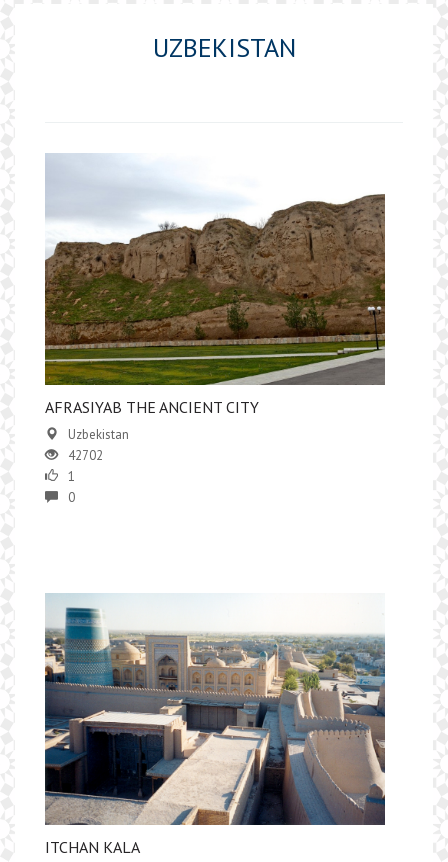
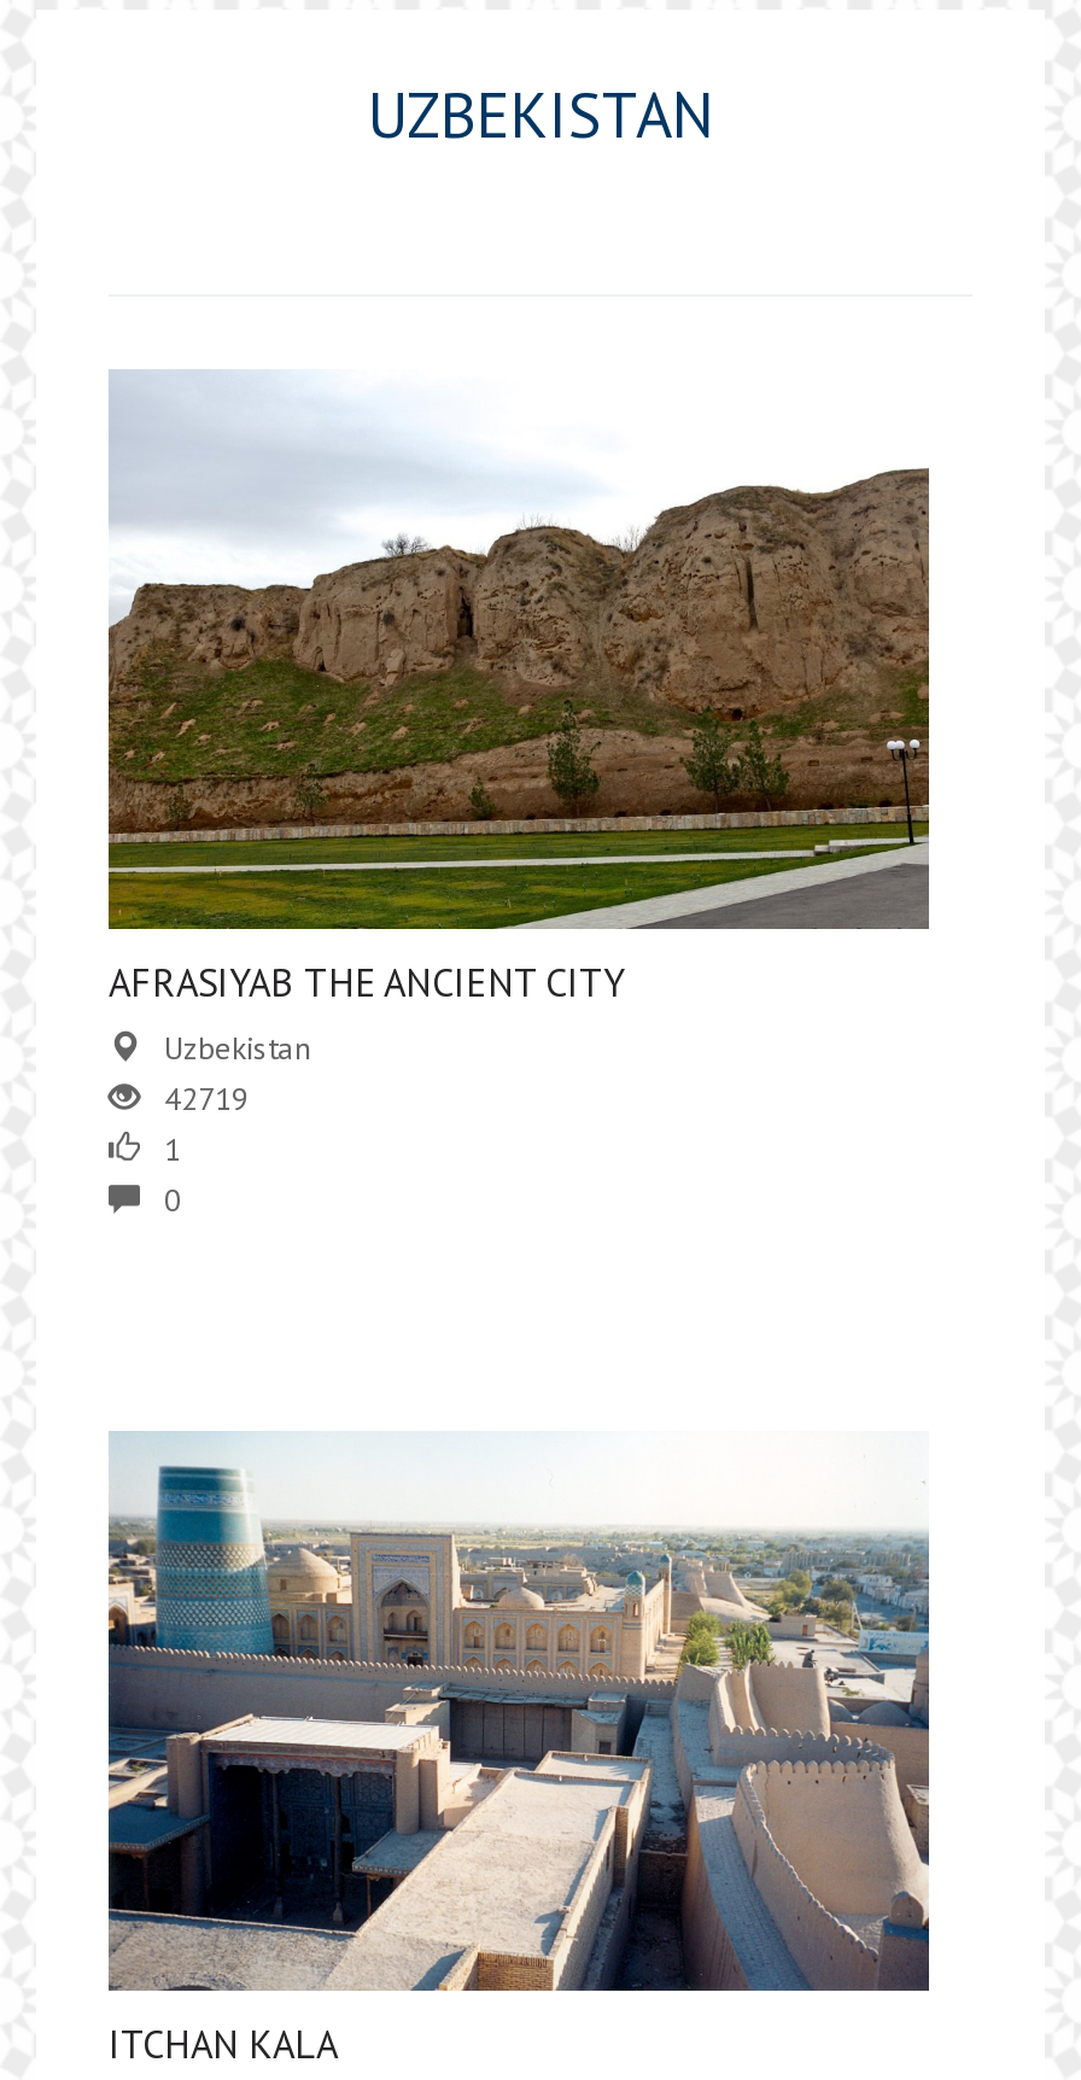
[68,447,103,464] 42702 -> [164,1078,249,1119] 42719

